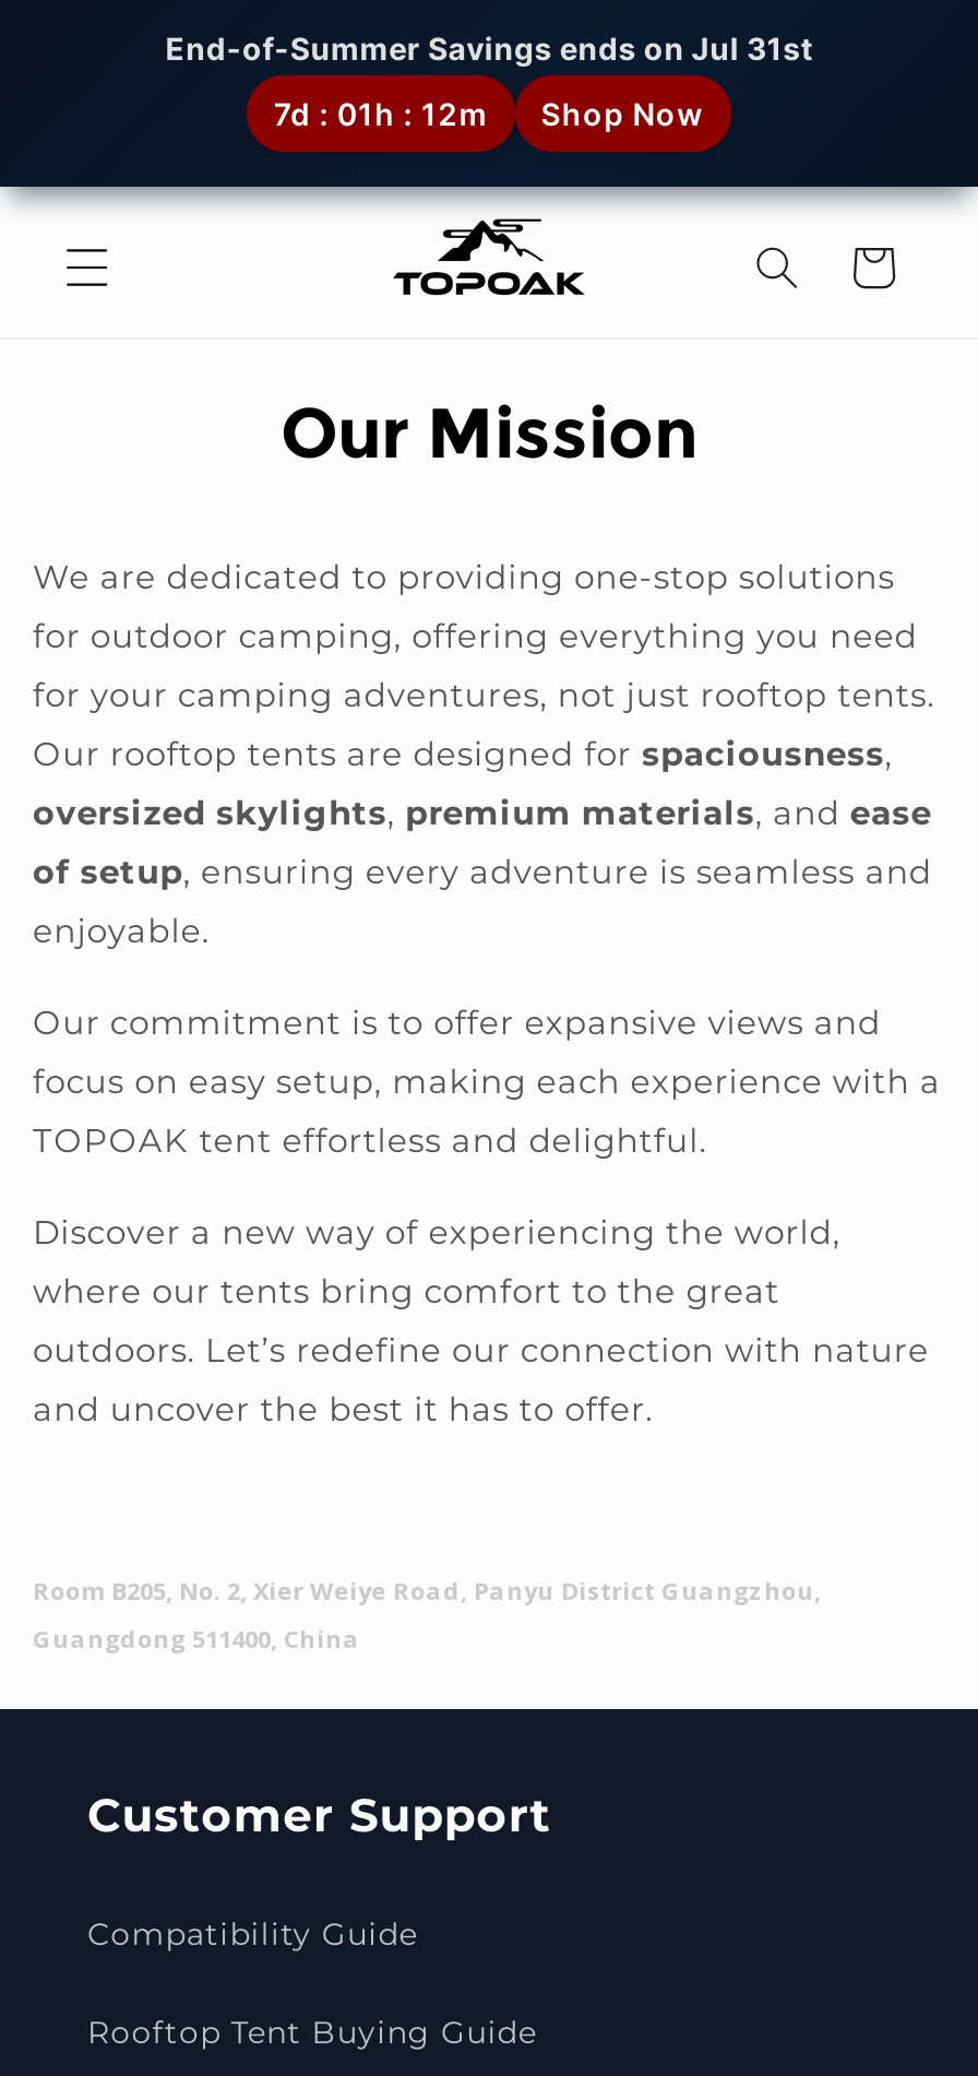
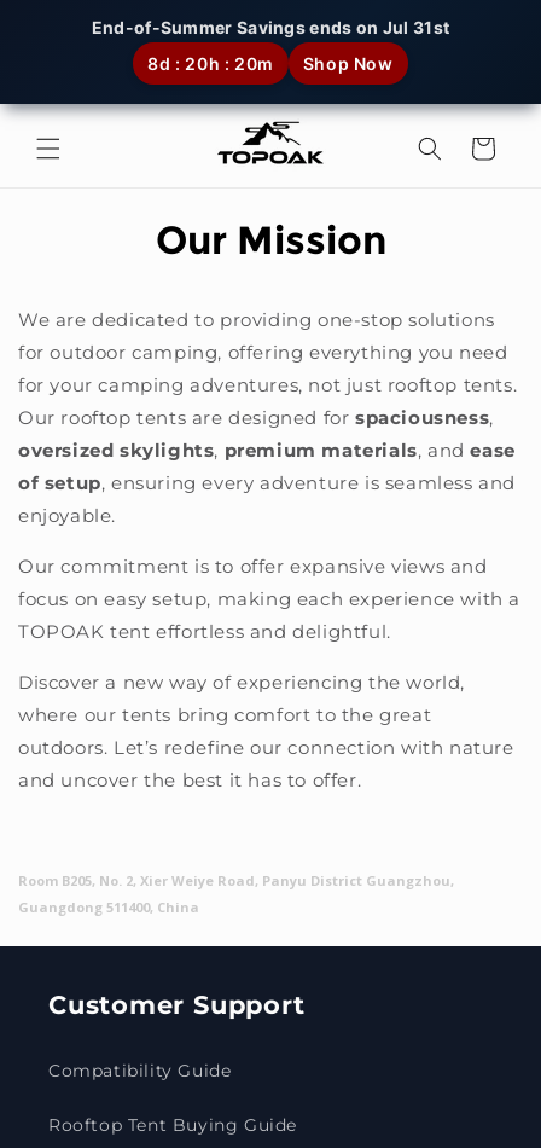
[274,95,704,132] 7d : 01h : 12m Shop Now -> [148,53,393,74] 8d : 20h : 20m Shop Now

